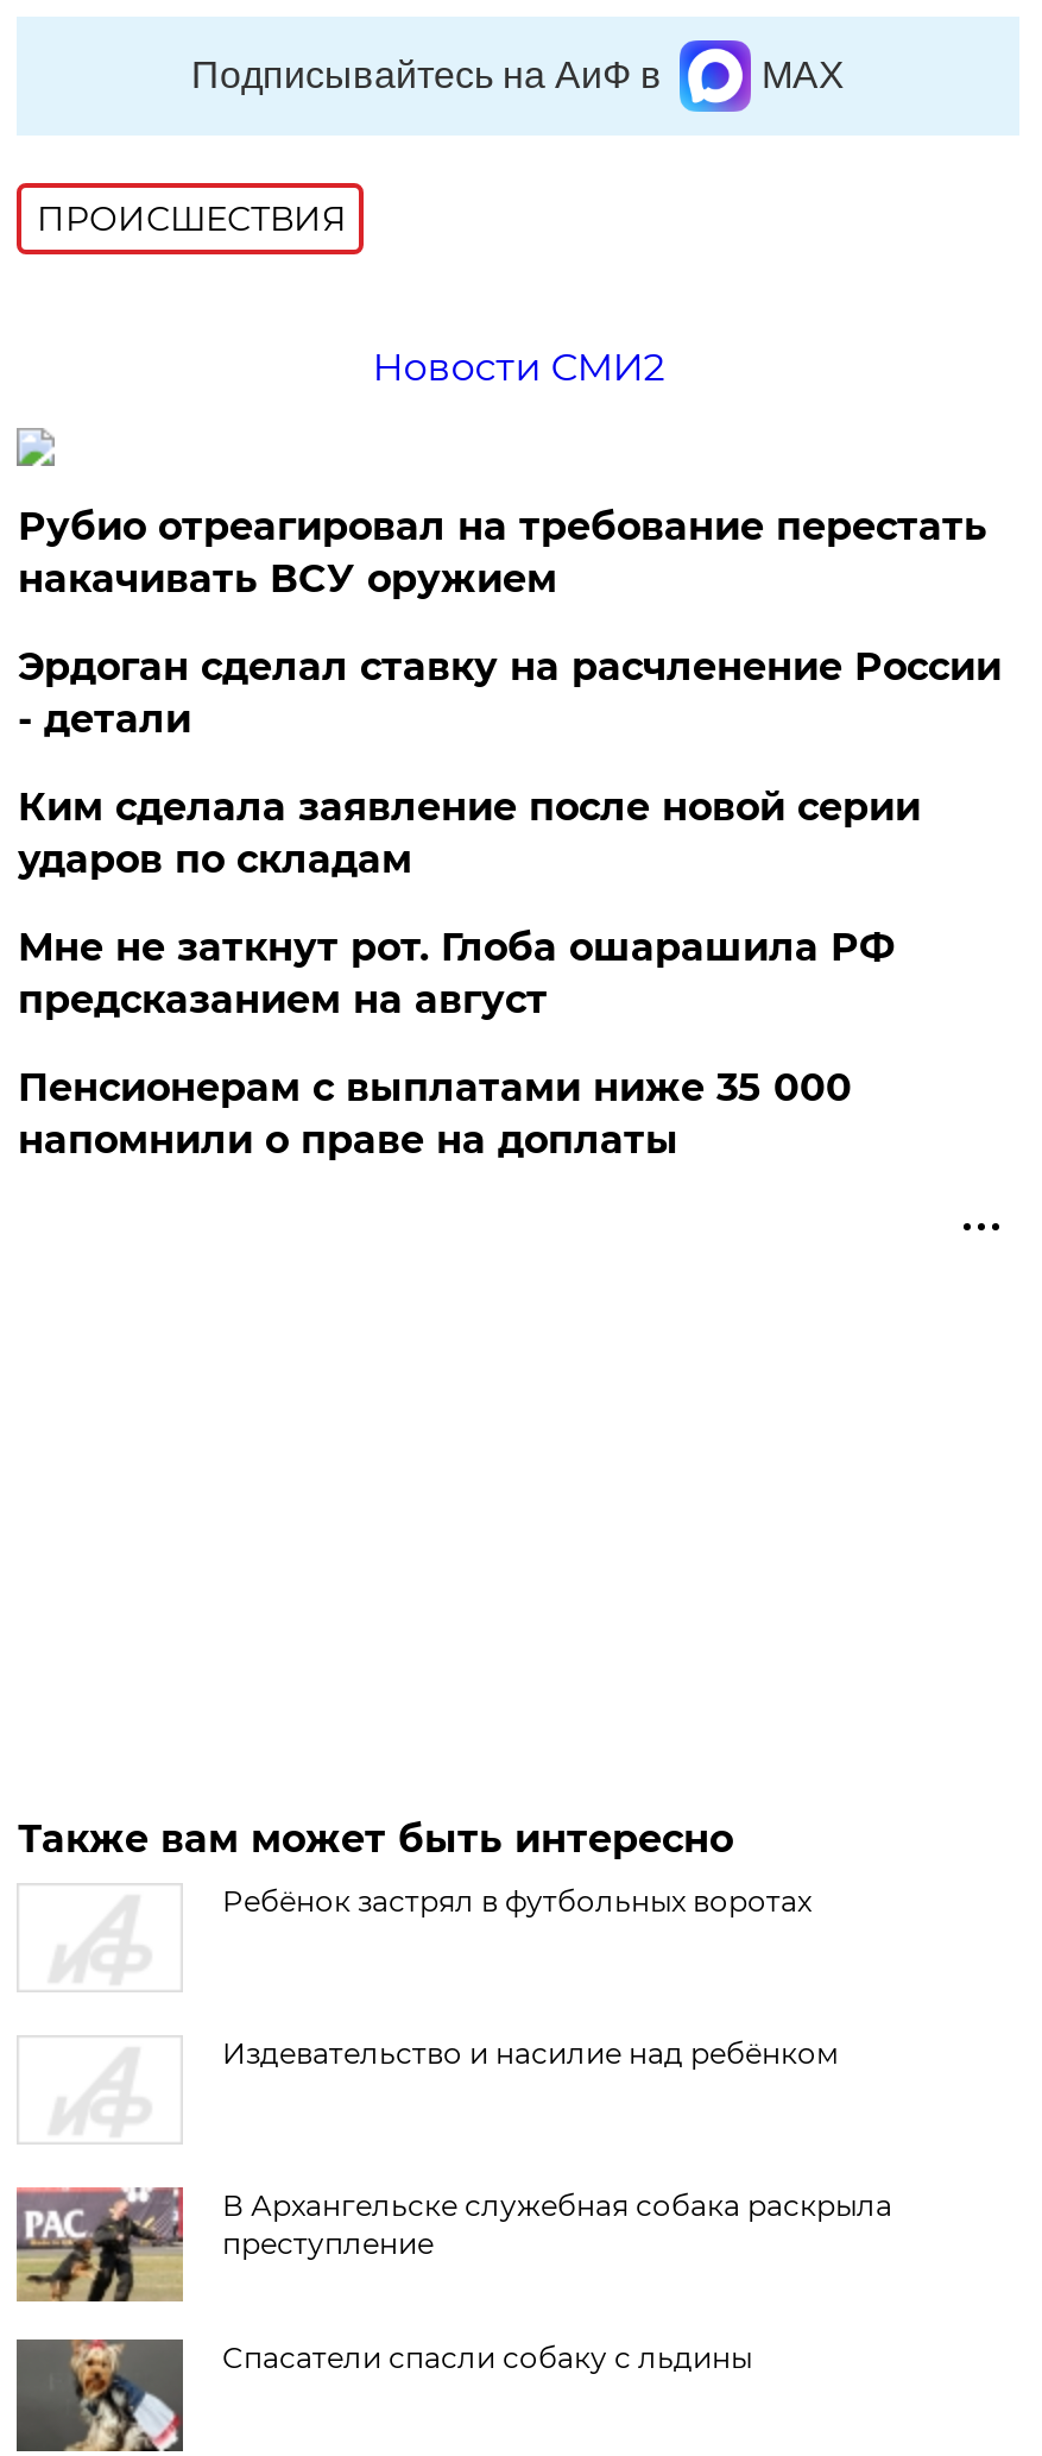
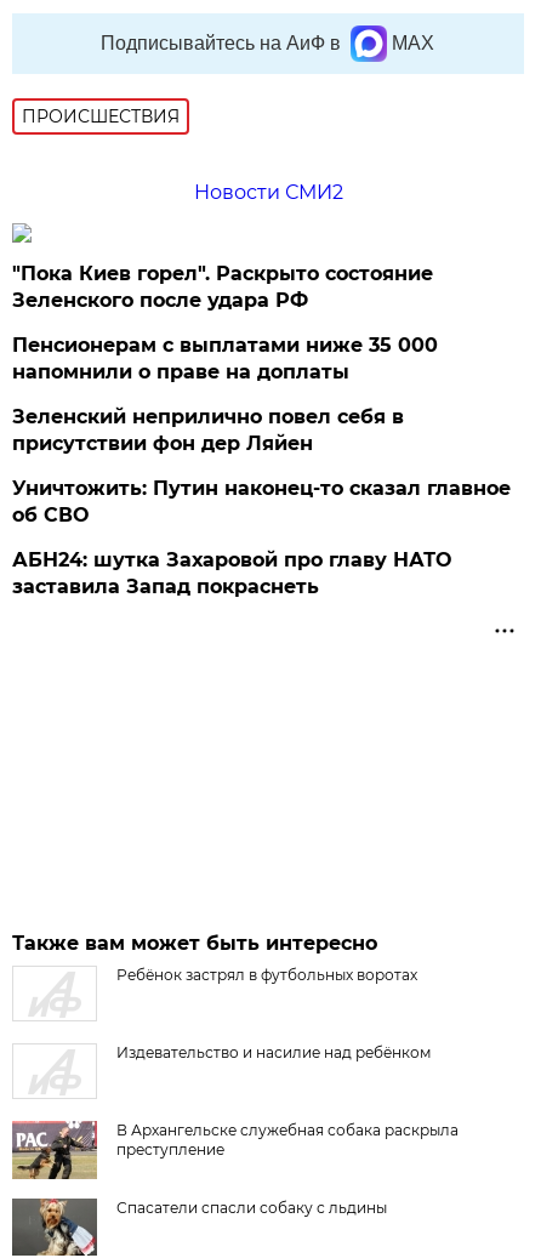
[18,504,1001,1022] Рубио отреагировал на требование перестать | накачивать ВСУ оружием | Эрдоган сделал ставку на расчленение России | - детали | Ким сделала заявление после новой серии | ударов по складам | Мне не заткнут рот. Глоба ошарашила РФ | предсказанием на август -> [13,262,434,312] "Пока Киев горел". Раскрыто состояние | Зеленского после удара РФ
moved [18,1065,852,1163] -> [13,334,438,383]: Пенсионерам с выплатами ниже 35 000 | напомнили о праве на доплаты
none -> [13,405,511,598] Зеленский неприлично повел cебя в | присутствии фон дер Ляйен | Уничтожить: Путин наконец-то сказал главное | об СВО | АБН24: шутка Захаровой про главу НАТО | заставила Запад покраснеть

